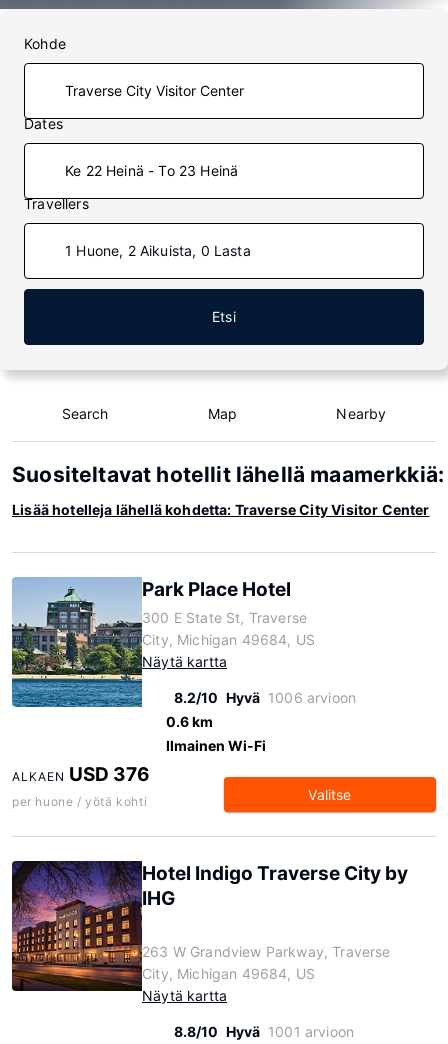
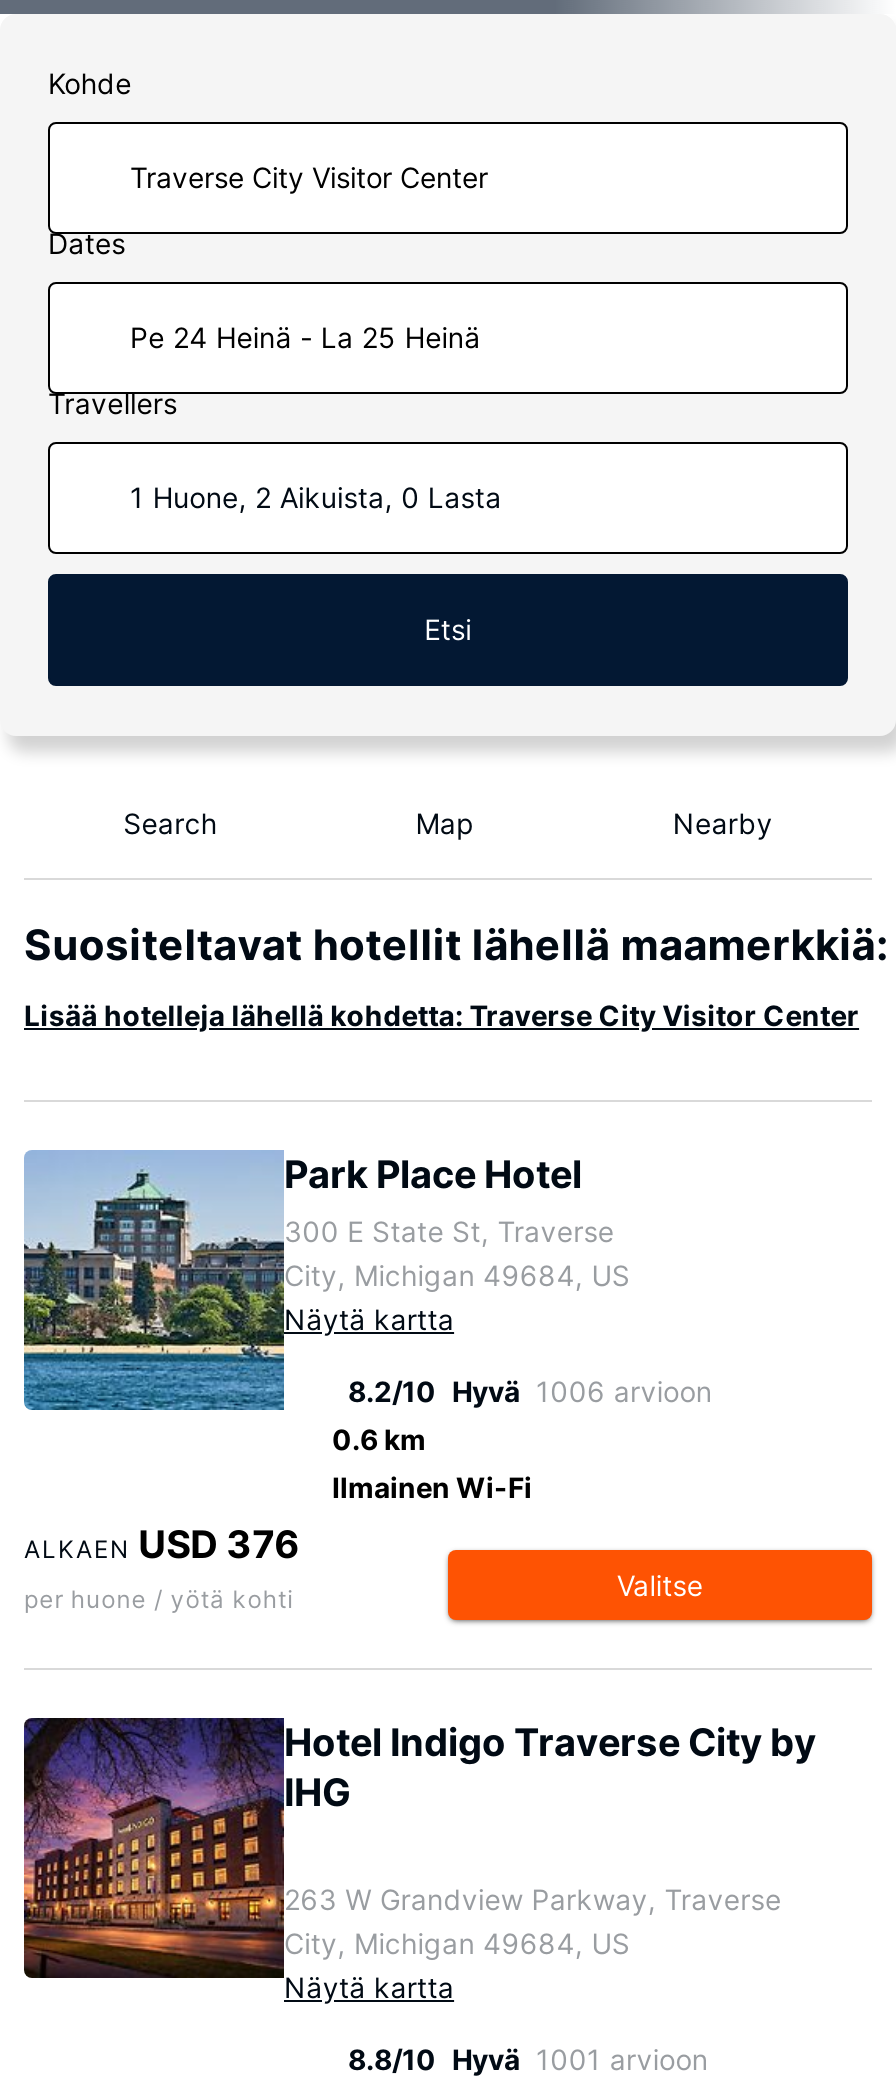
[65,162,238,179] Ke 22 Heinä - To 23 Heinä -> [130,320,480,354] Pe 24 Heinä - La 25 Heinä

